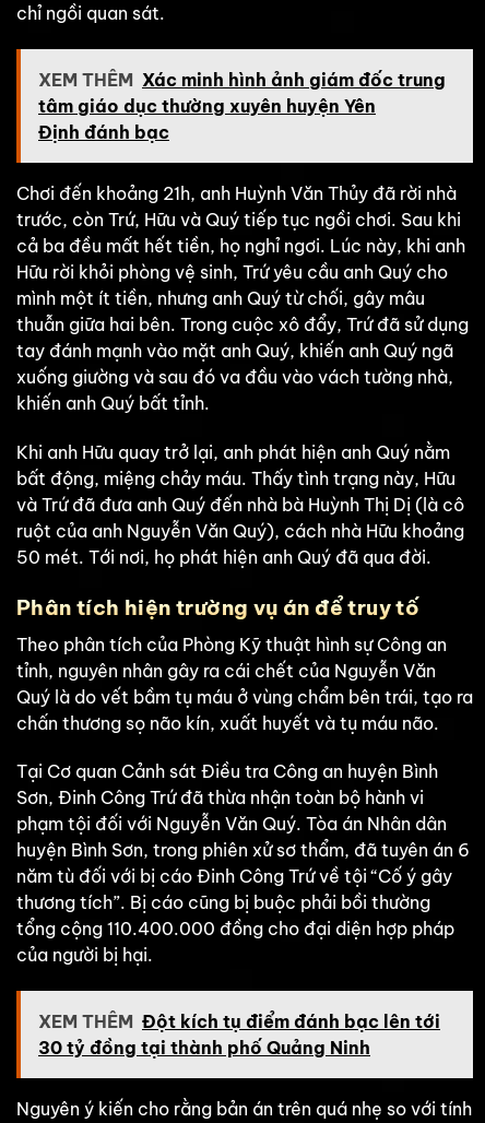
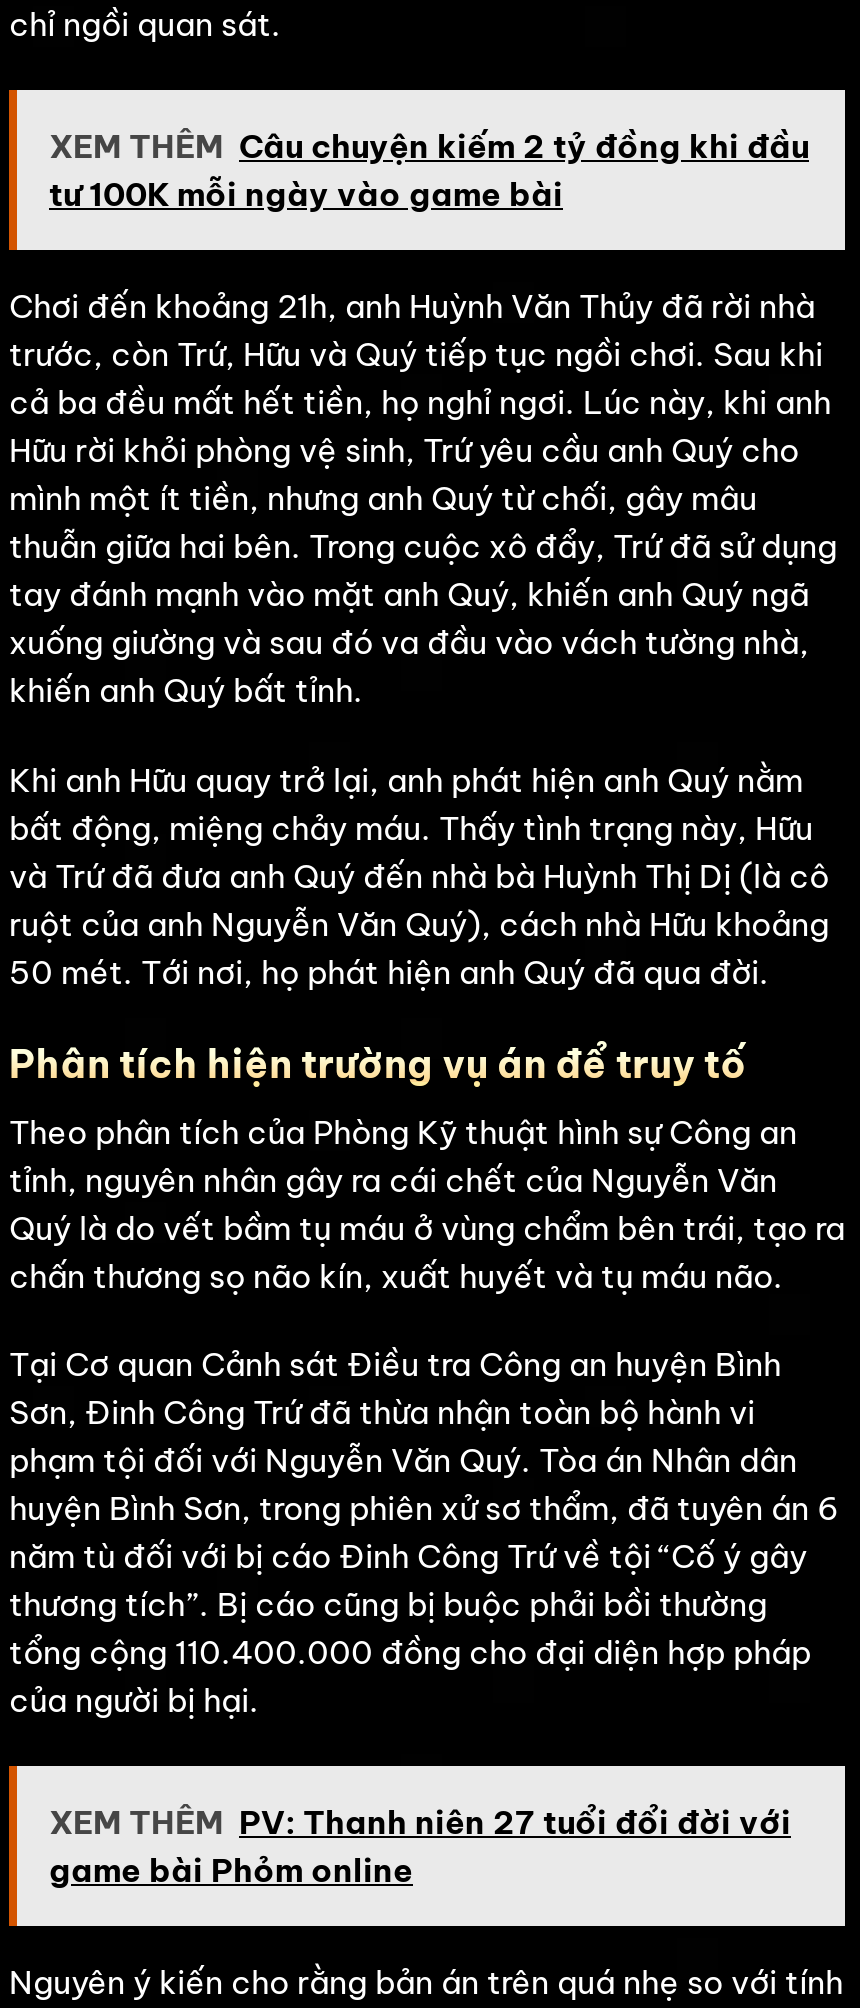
[38,69,446,143] XEM THÊM Xác minh hình ảnh giám đốc trung | tâm giáo dục thường xuyên huyện Yên | Định đánh bạc -> [49,126,809,214] XEM THÊM Câu chuyện kiếm 2 tỷ đồng khi đầu | tư 100K mỗi ngày vào game bài
[38,1011,440,1059] XEM THÊM Đột kích tụ điểm đánh bạc lên tới | 30 tỷ đồng tại thành phố Quảng Ninh -> [49,1802,791,1890] XEM THÊM PV: Thanh niên 27 tuổi đổi đời với | game bài Phỏm online

